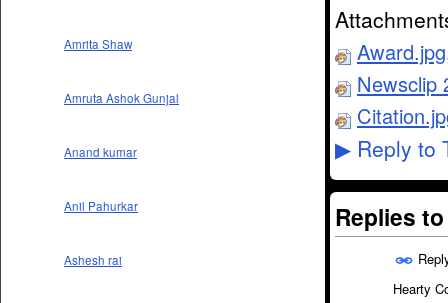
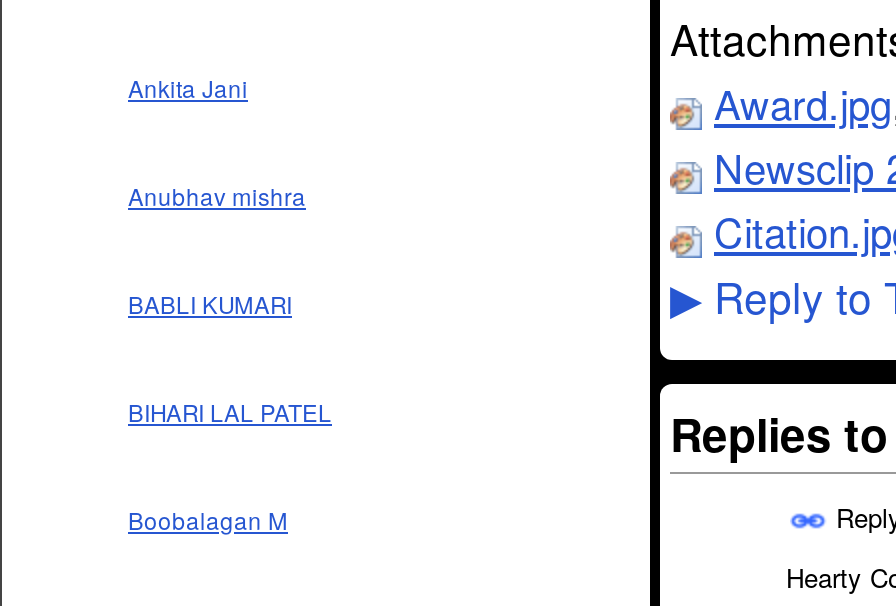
[64,36,132,52] Amrita Shaw -> [128,72,248,104] Ankita Jani
[64,90,179,106] Amruta Ashok Gunjal -> [128,180,306,212] Anubhav mishra
[64,144,137,160] Anand kumar -> [128,288,292,320] BABLI KUMARI
[64,198,138,214] Anil Pahurkar -> [128,396,332,428] BIHARI LAL PATEL
[64,252,122,268] Ashesh rai -> [128,504,288,536] Boobalagan M

